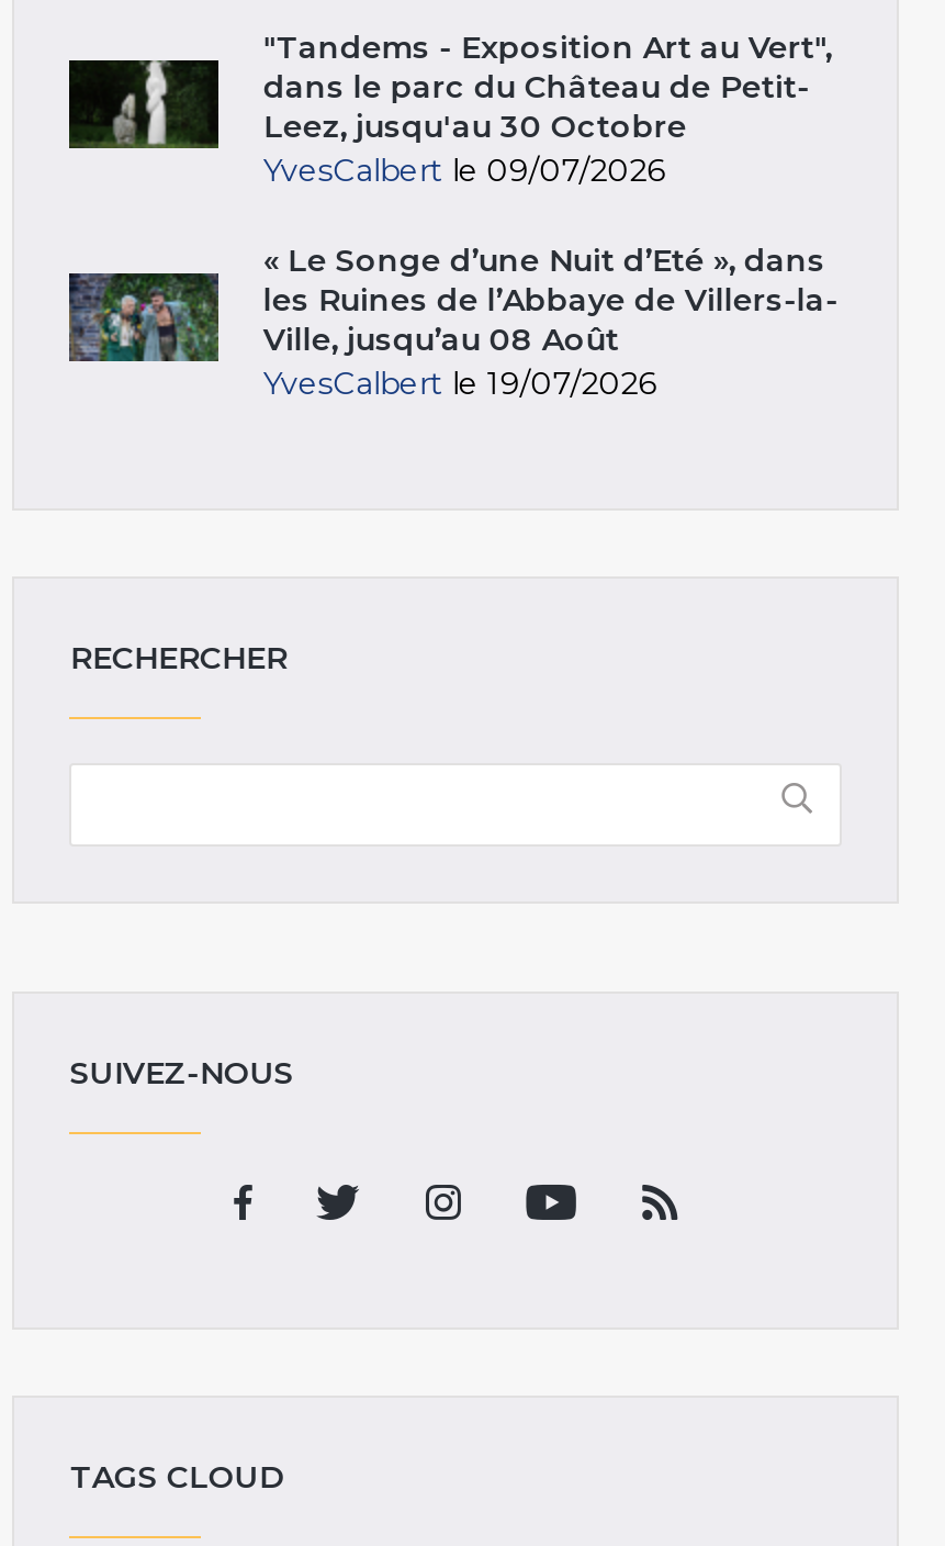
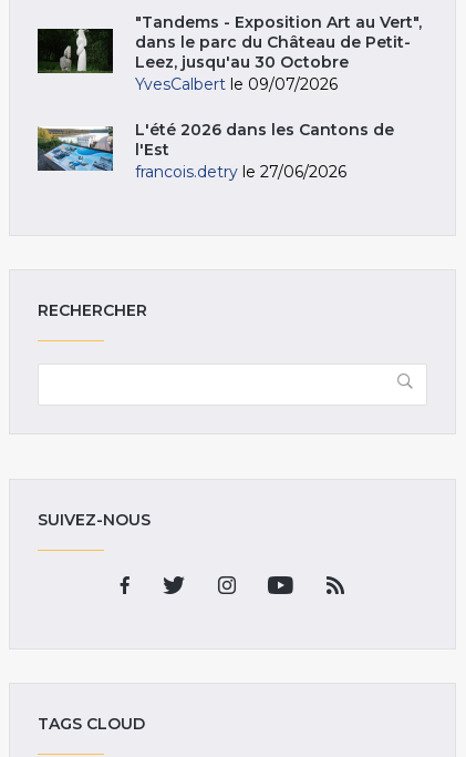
[69,241,838,403] [image] | « Le Songe d’une Nuit d’Eté », dans | les Ruines de l’Abbaye de Villers-la- | Ville, jusqu’au 08 Août | YvesCalbert le 19/07/2026 -> [37,120,394,182] [image] | L'été 2026 dans les Cantons de | l'Est | francois.detry le 27/06/2026

